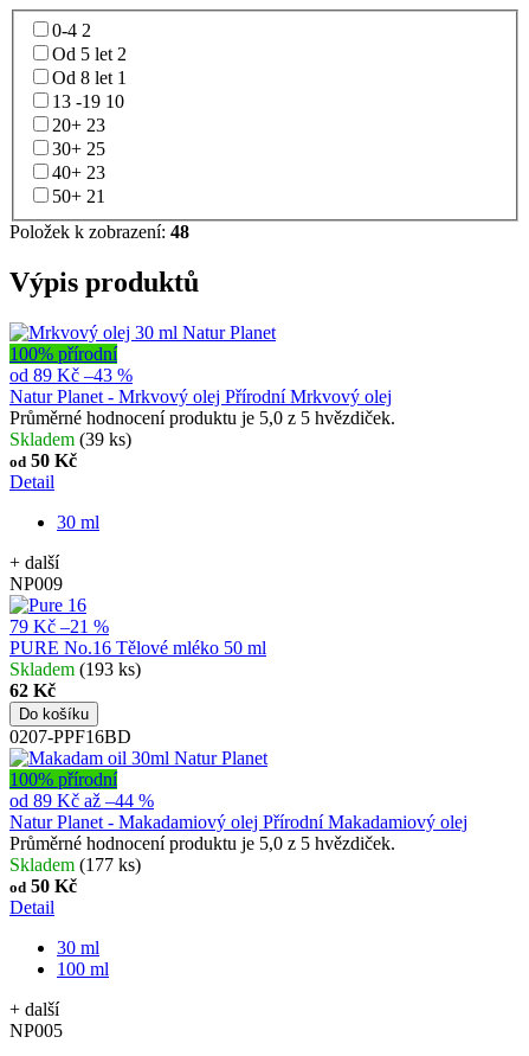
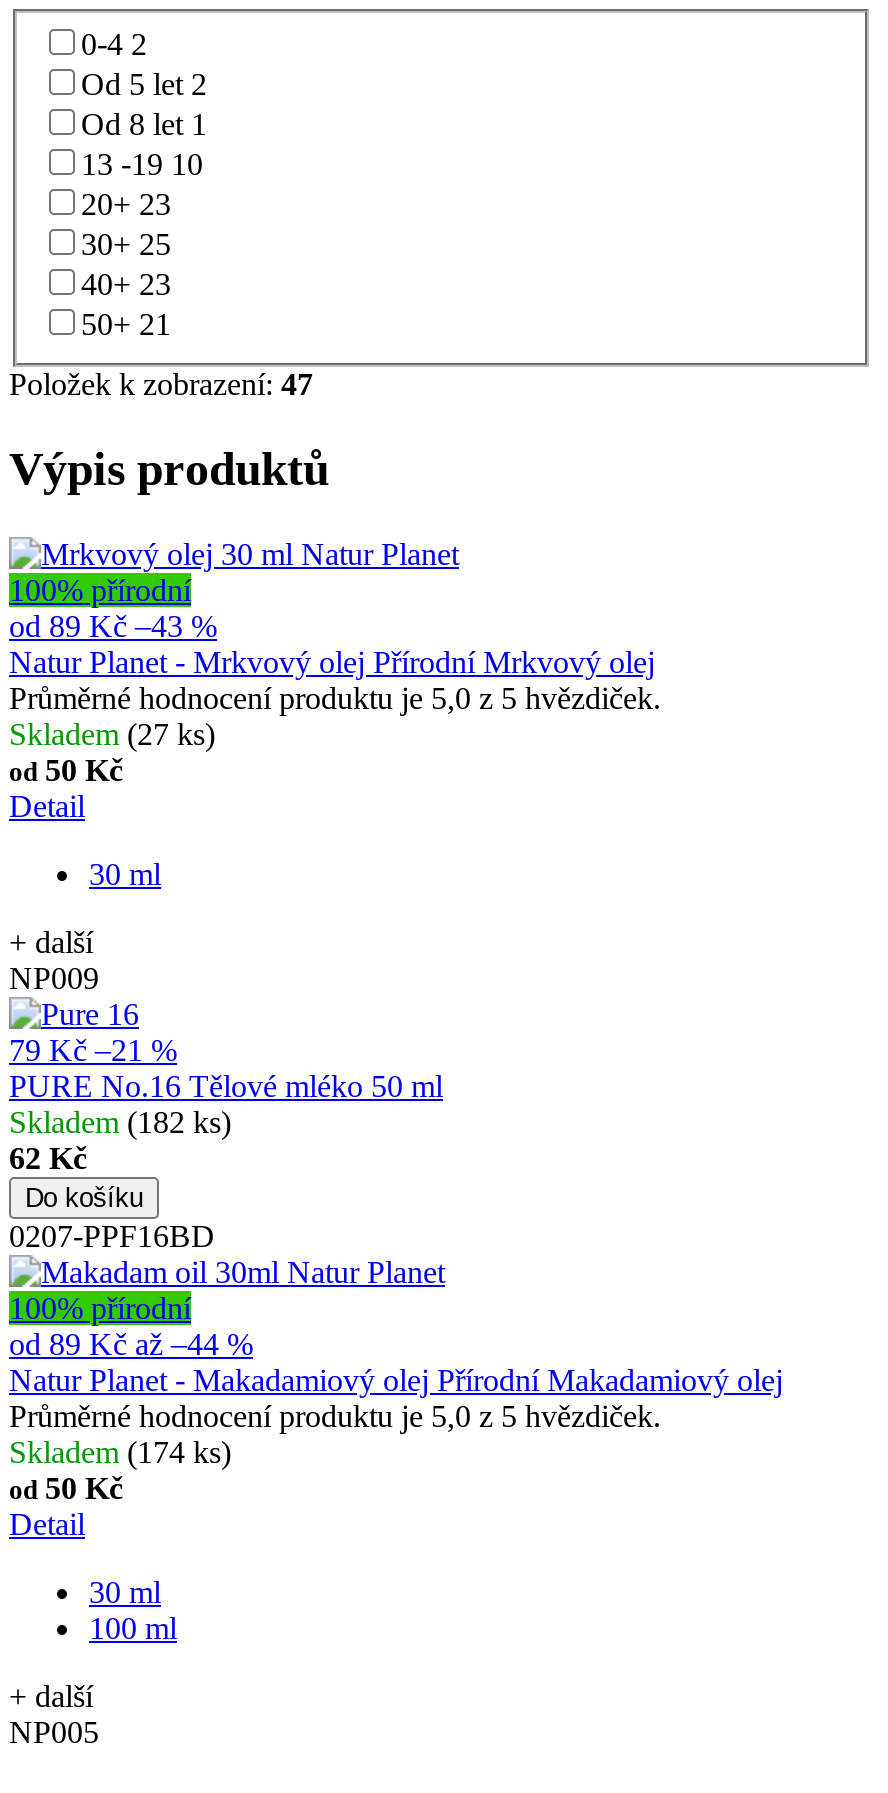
[9,222,189,242] Položek k zobrazení: 48 -> [9,367,313,401] Položek k zobrazení: 47
[9,429,131,449] Skladem (39 ks) -> [9,717,215,751] Skladem (27 ks)
[9,659,141,679] Skladem (193 ks) -> [9,1105,231,1139] Skladem (182 ks)
[9,854,141,875] Skladem (177 ks) -> [9,1435,231,1469] Skladem (174 ks)

